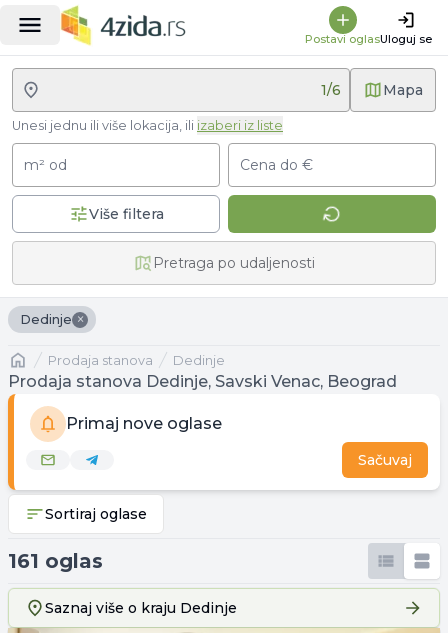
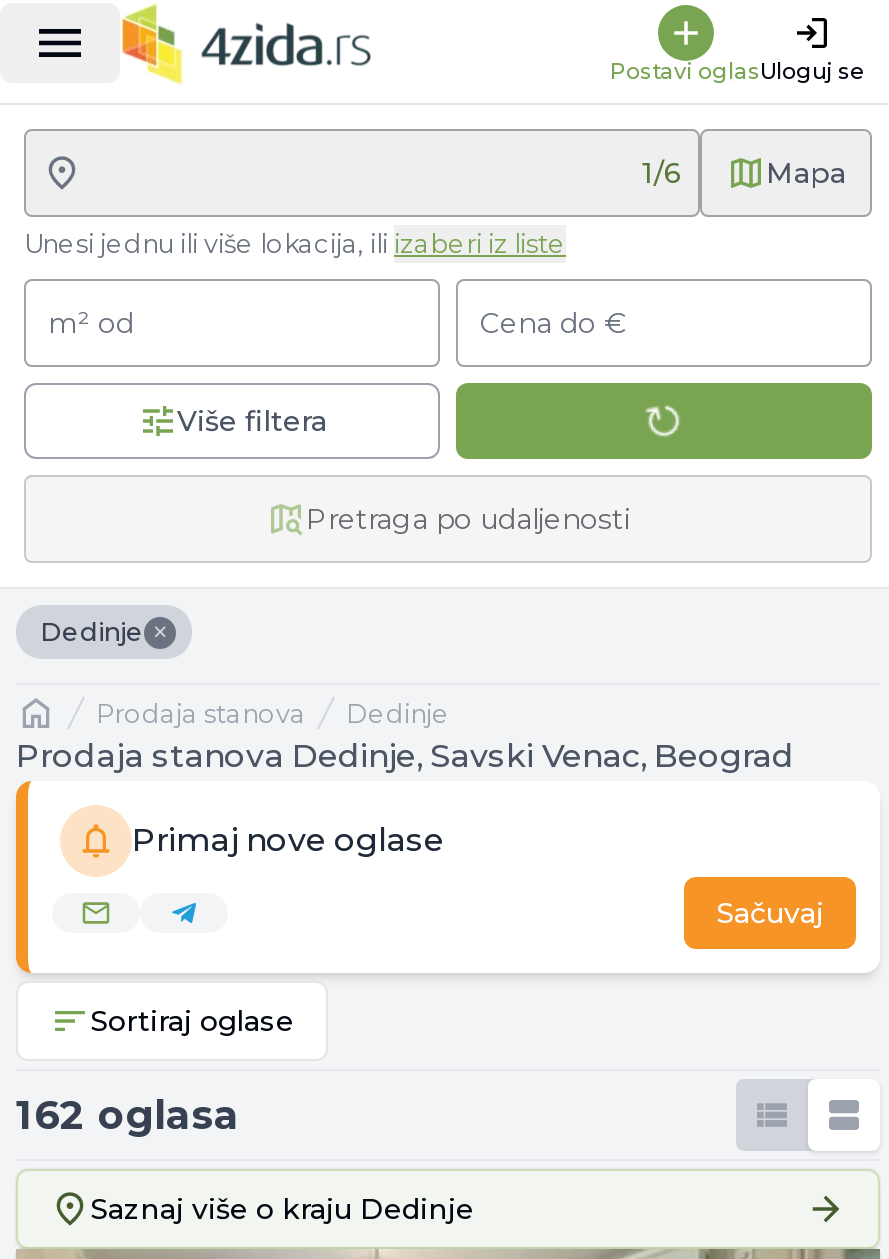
[8,549,103,573] 161 oglas -> [16,1091,240,1139] 162 oglasa

